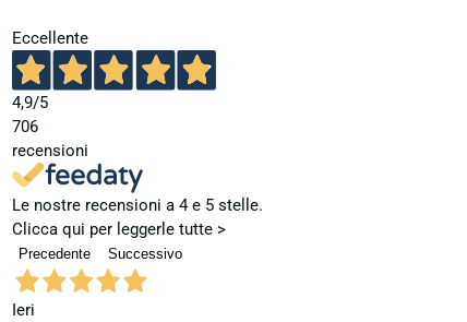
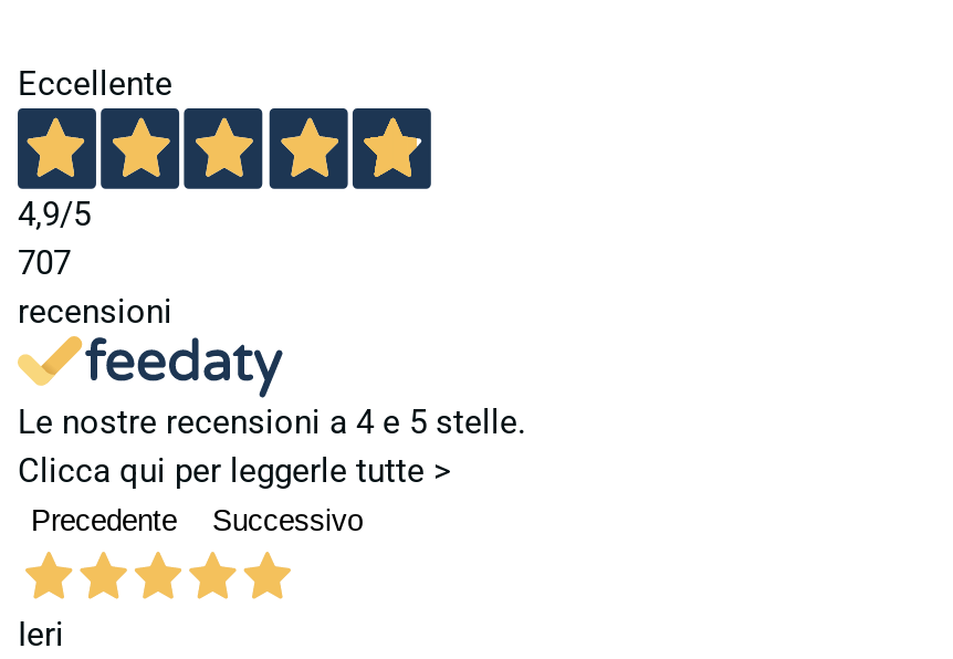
[12,117,38,136] 706 -> [18,243,71,283] 707

